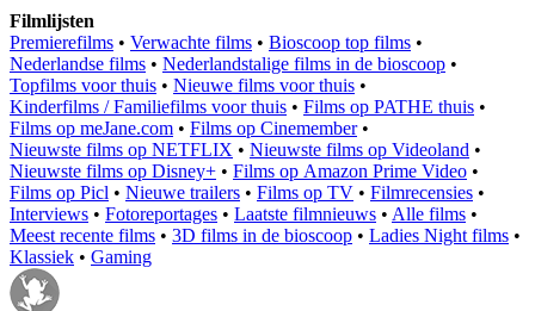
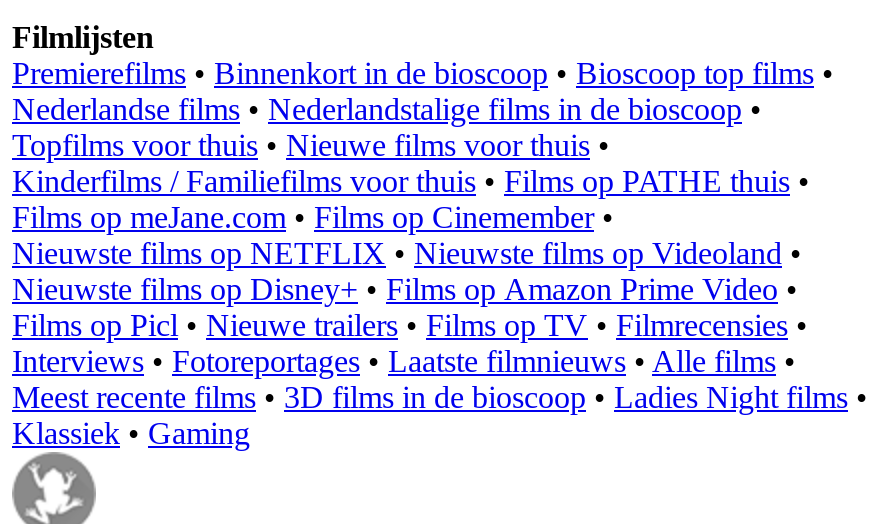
[10,32,423,52] Premierefilms • Verwachte films • Bioscoop top films • -> [12,55,834,89] Premierefilms • Binnenkort in de bioscoop • Bioscoop top films •

